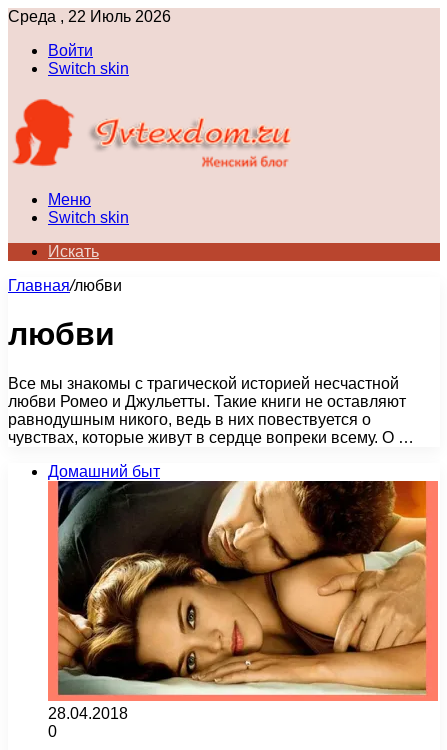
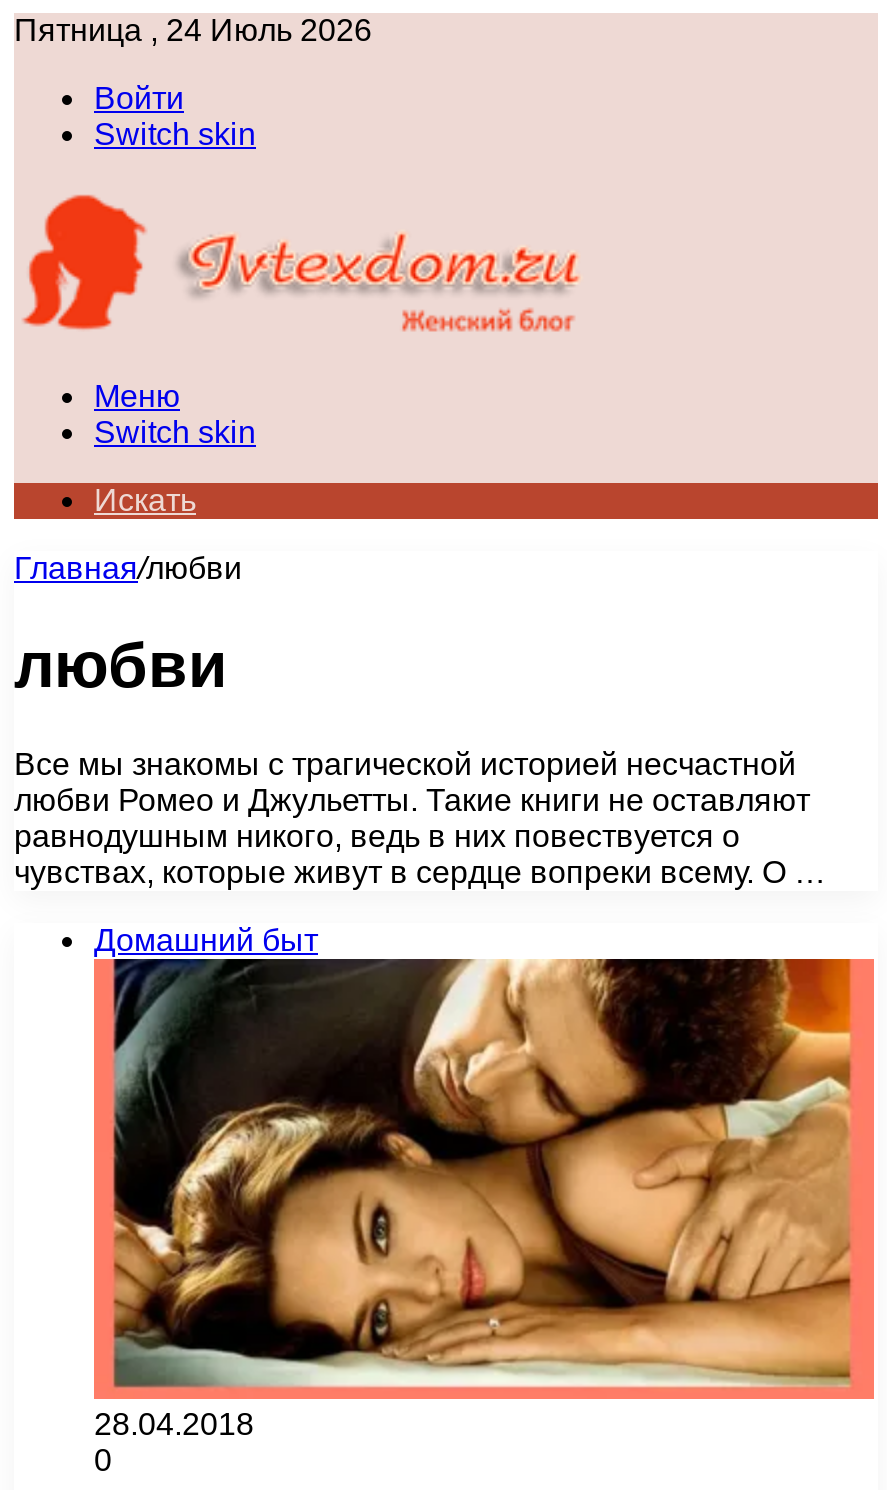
[8,8,171,25] Среда , 22 Июль 2026 -> [14,13,372,47] Пятница , 24 Июль 2026

